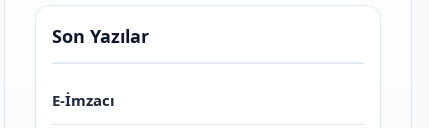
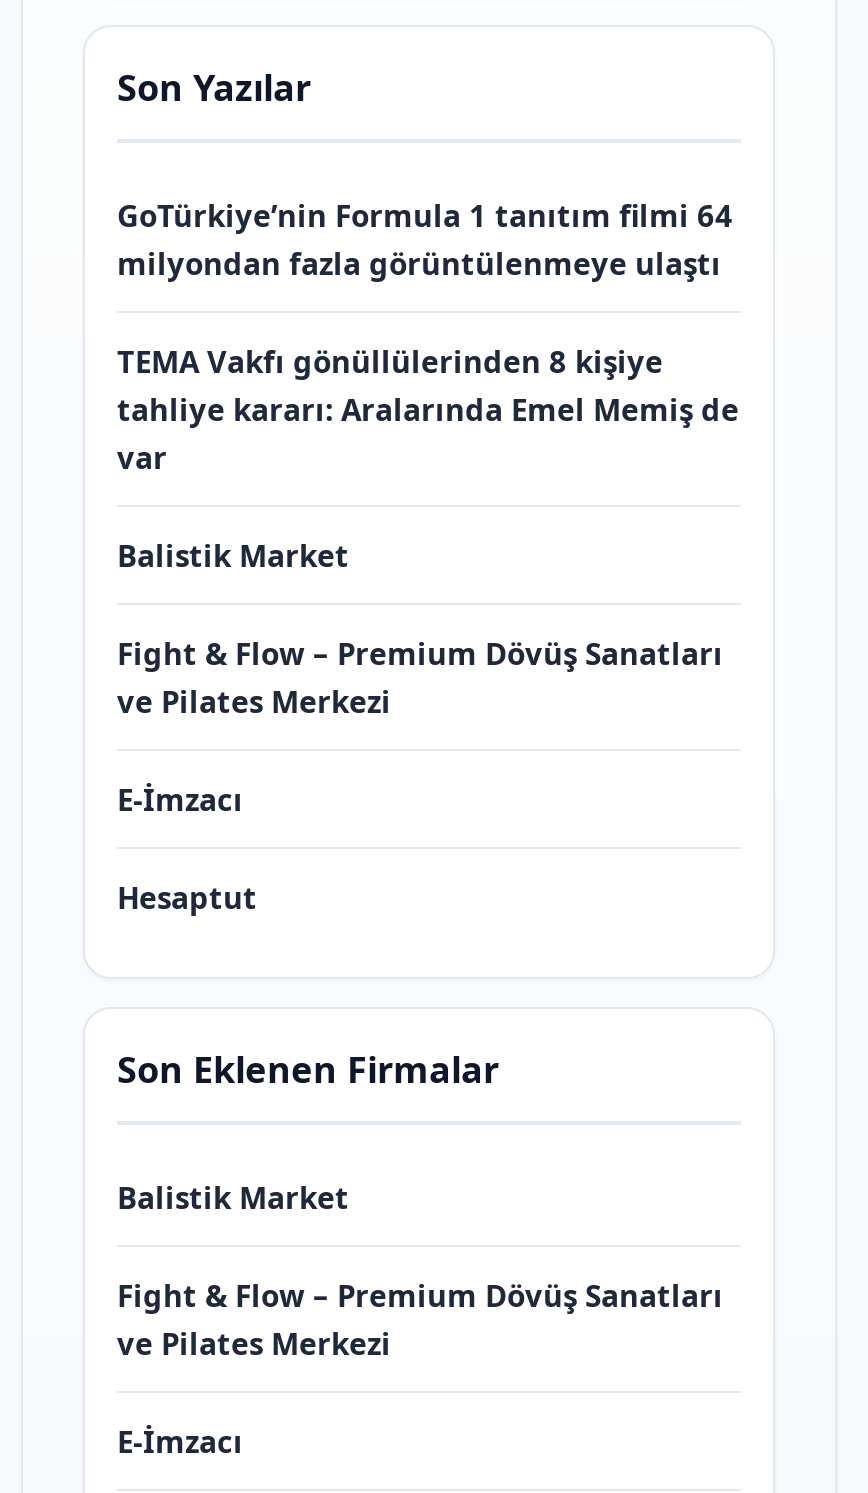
none -> [117,195,739,917] GoTürkiye’nin Formula 1 tanıtım filmi 64 | milyondan fazla görüntülenmeye ulaştı | TEMA Vakfı gönüllülerinden 8 kişiye | tahliye kararı: Aralarında Emel Memiş de | var | Balistik Market | Fight & Flow – Premium Dövüş Sanatları | ve Pilates Merkezi | E-İmzacı | Hesaptut
none -> [117,1045,723,1363] Son Eklenen Firmalar | Balistik Market | Fight & Flow – Premium Dövüş Sanatları | ve Pilates Merkezi

